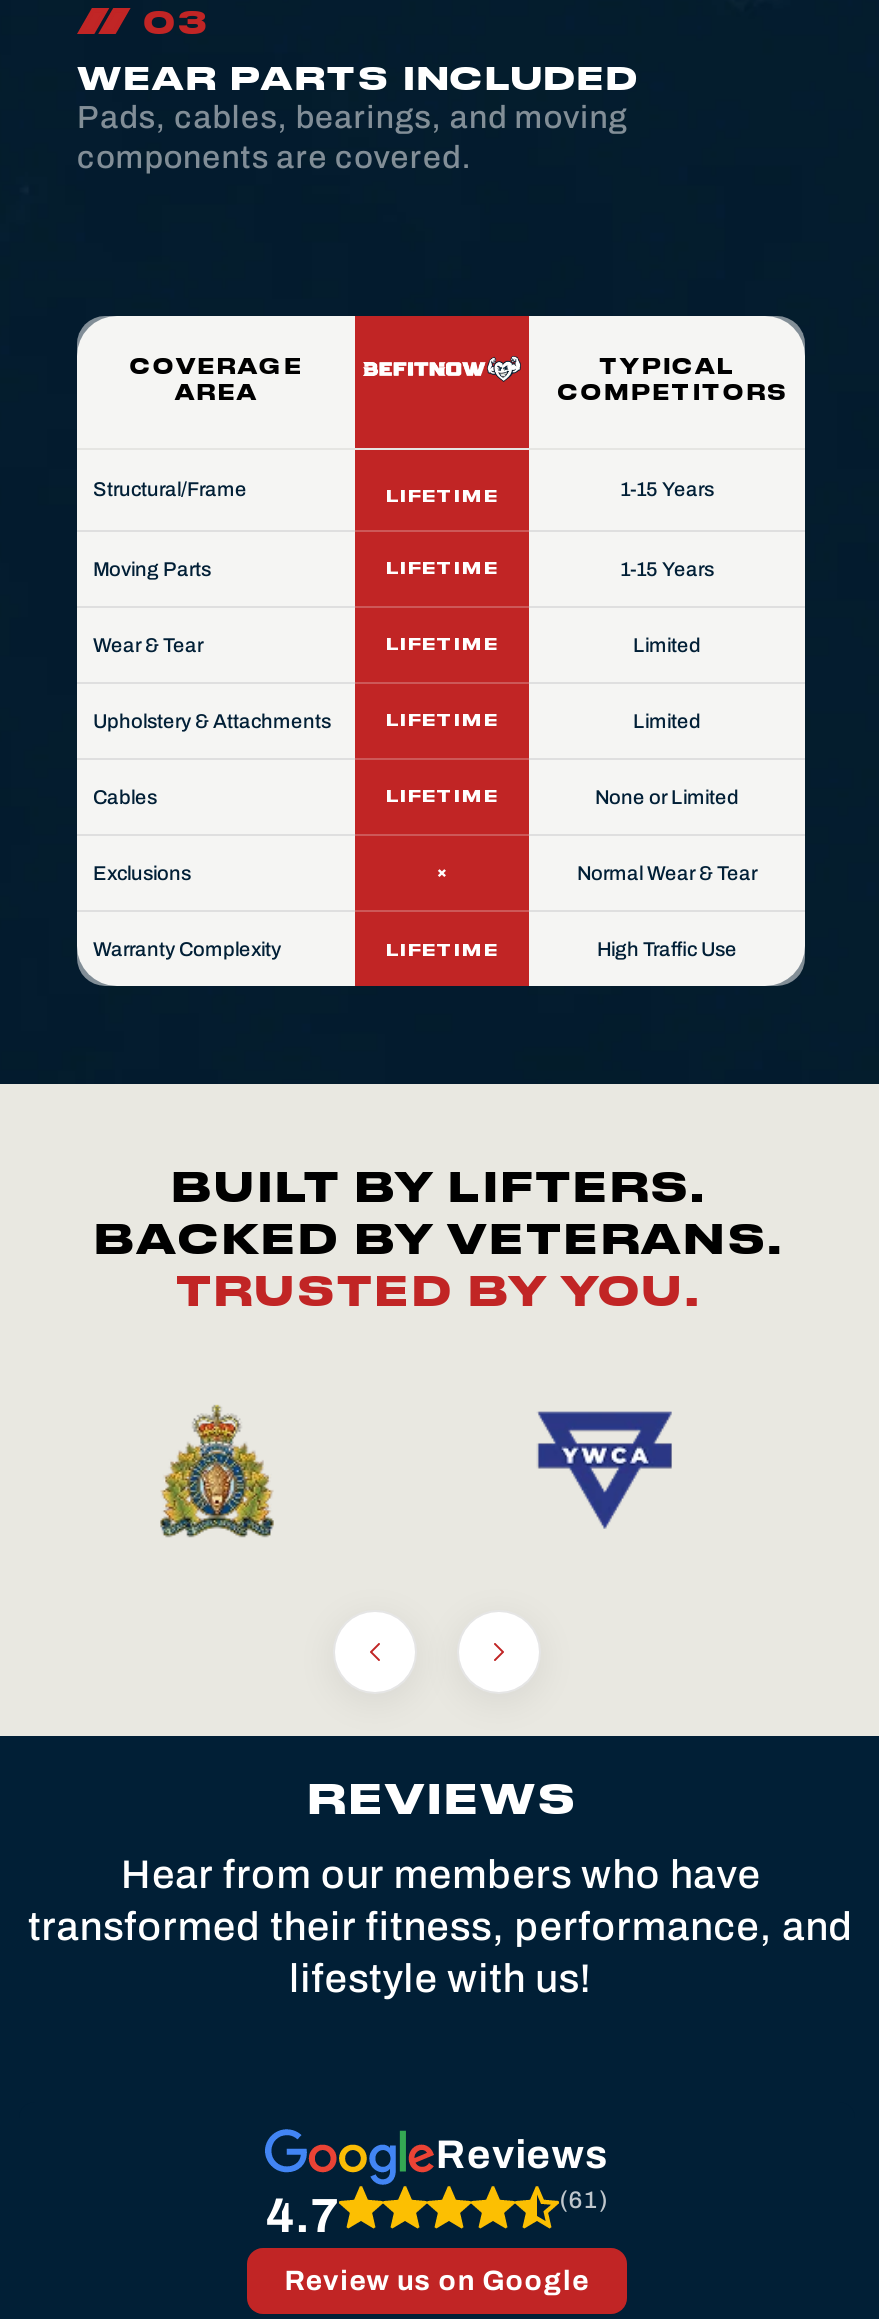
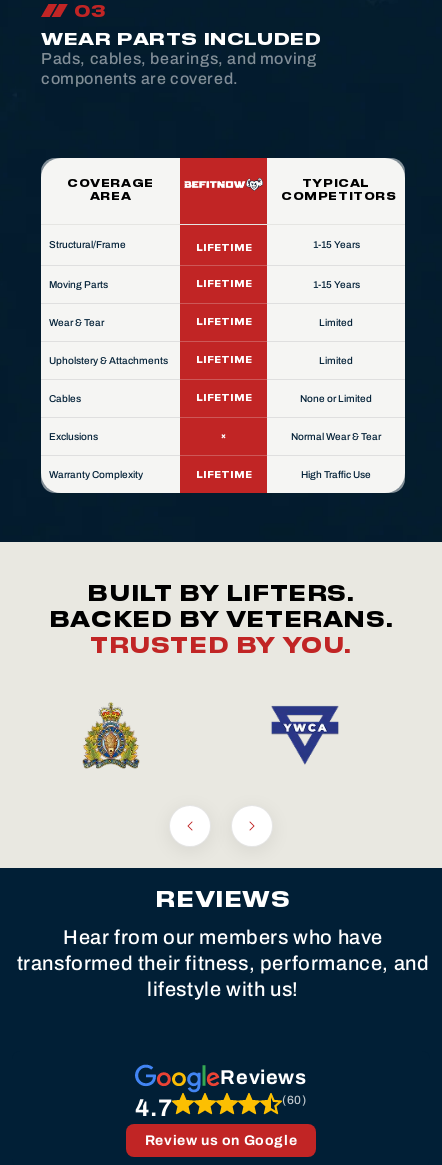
[559,2186,608,2214] (61) -> [282,1093,307,1107] (60)

